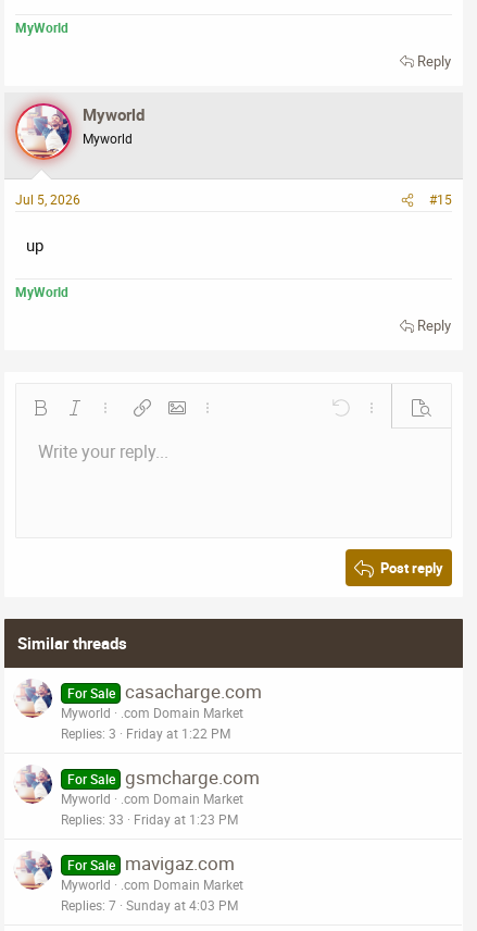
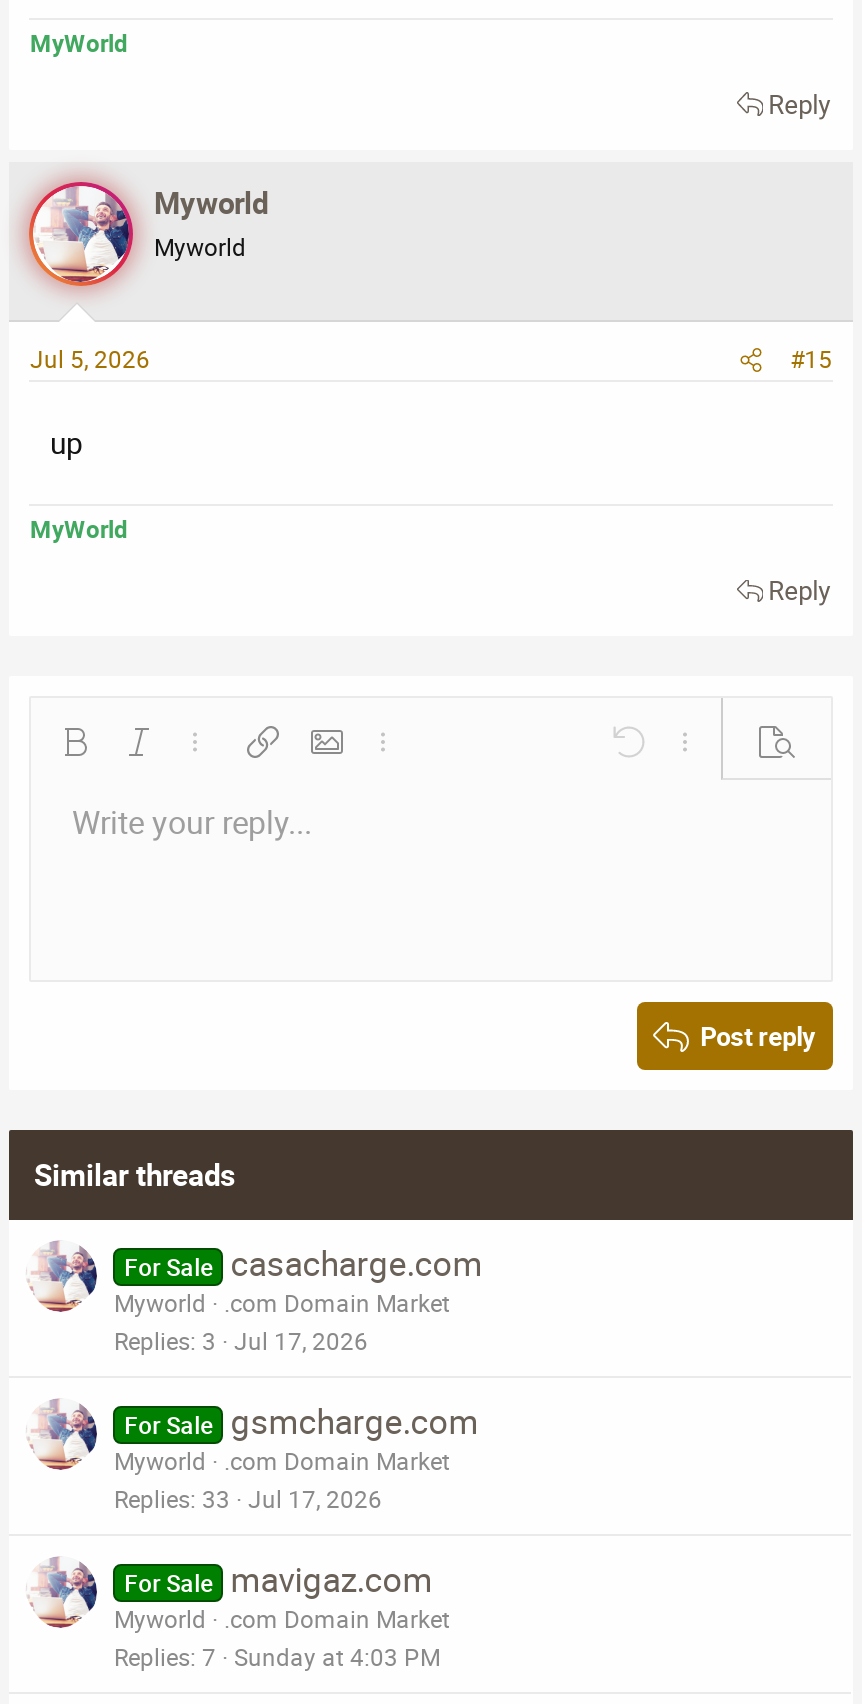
[61,725,231,742] Replies 3 Friday at 1:22 PM -> [114,1324,368,1356] Replies 3 Jul 17, 2026
[61,811,238,828] Replies 33 Friday at 1:23 PM -> [114,1482,382,1514] Replies 33 Jul 17, 2026

